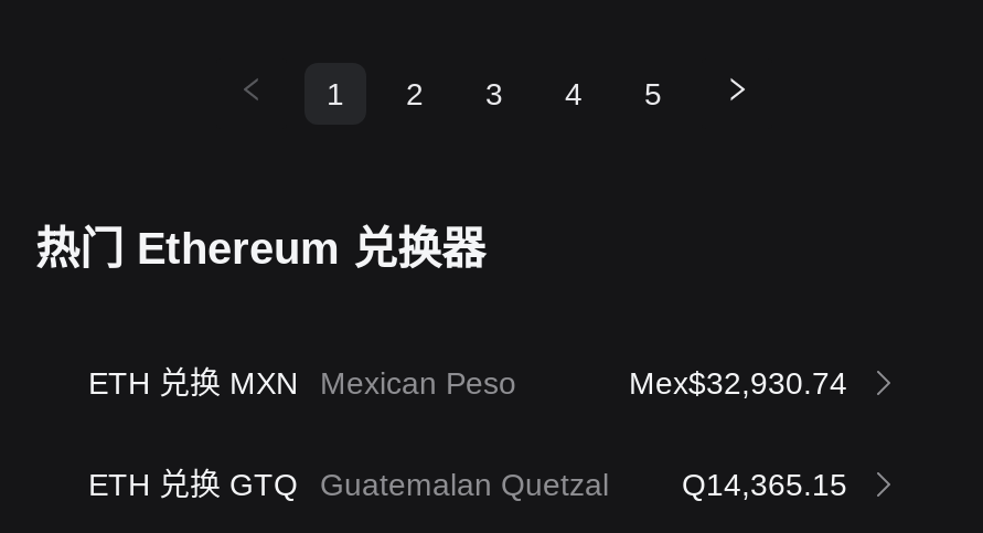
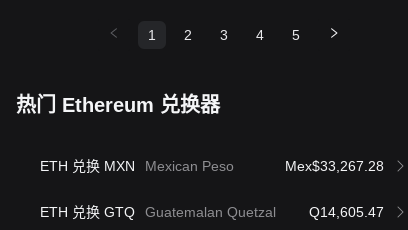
[629,365,847,400] Mex$32,930.74 -> [285,158,384,174] Mex$33,267.28
[682,466,847,502] Q14,365.15 -> [309,204,384,220] Q14,605.47

